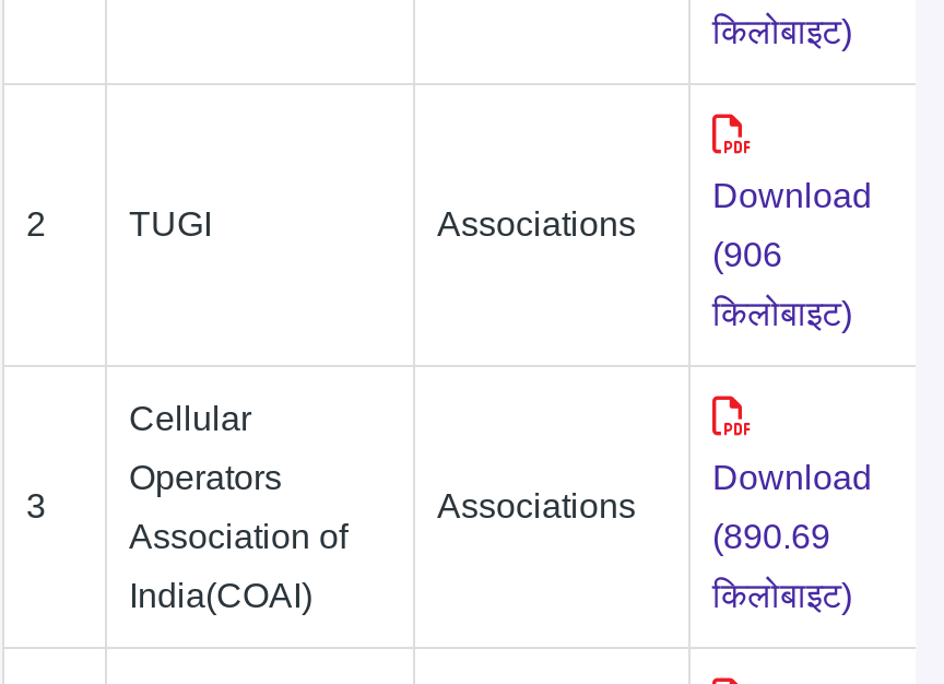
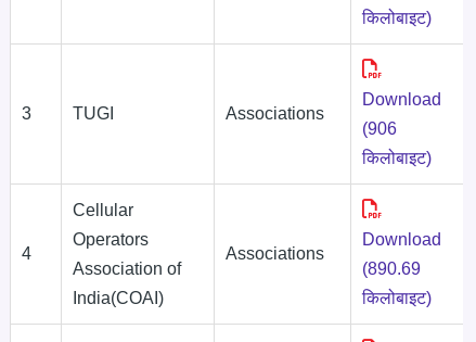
[26,204,46,241] 2 -> [22,104,31,122] 3
[26,486,46,523] 3 -> [22,244,31,262] 4

